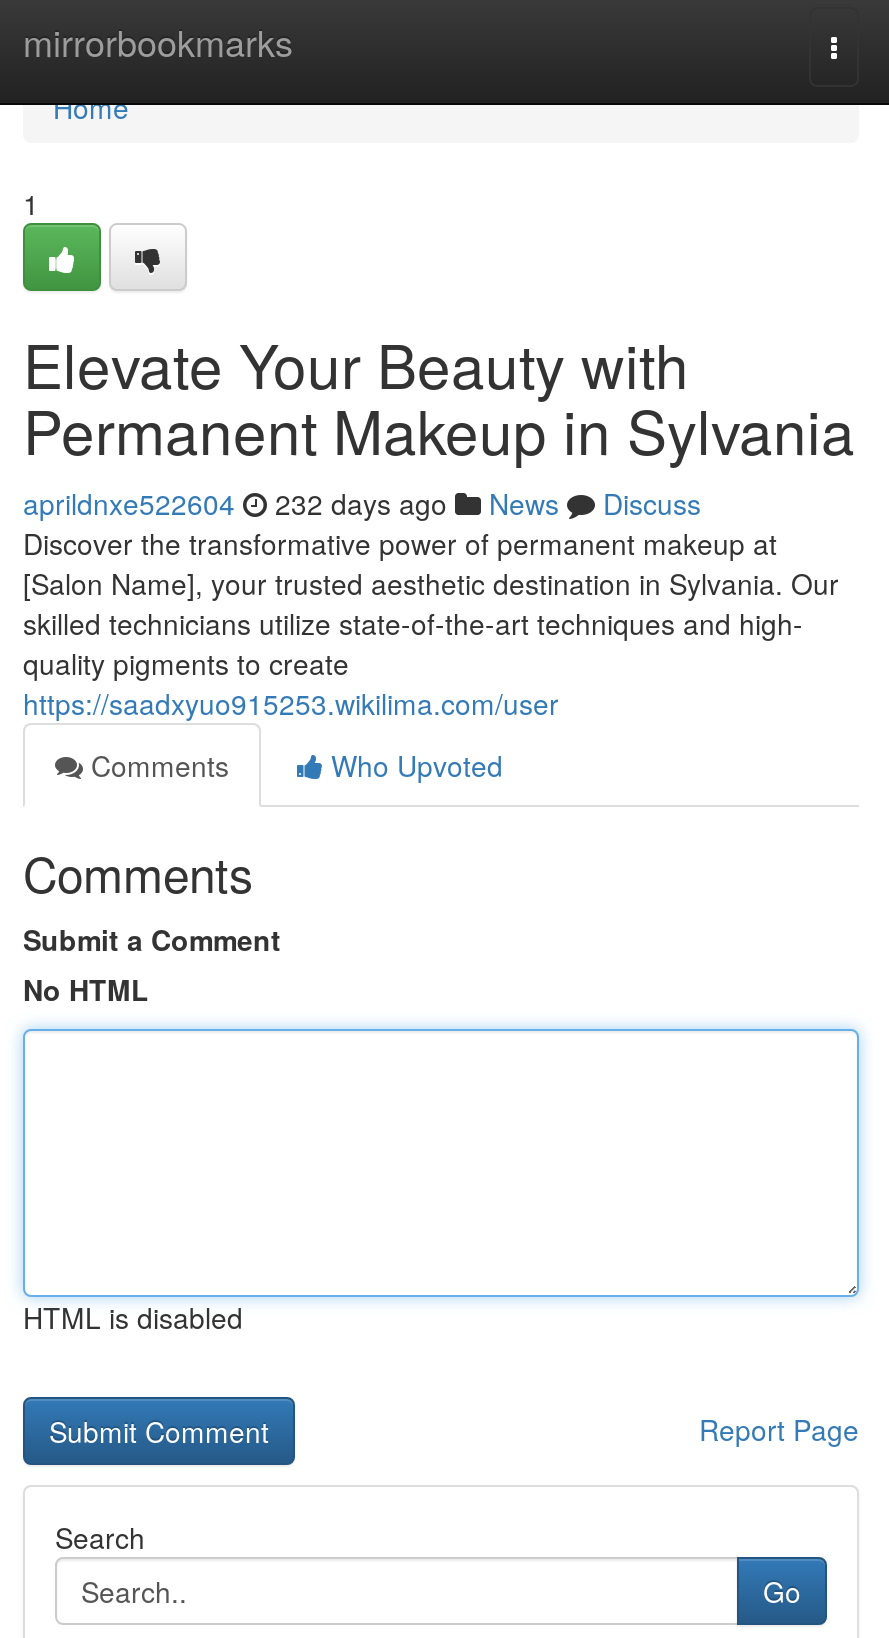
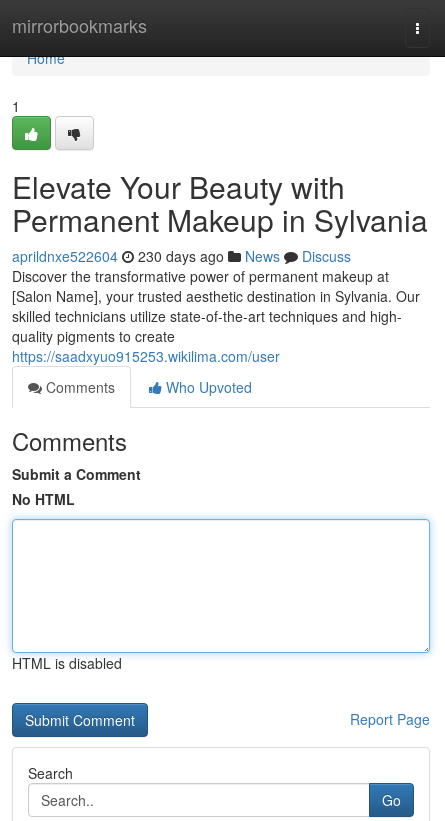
[23,483,701,523] aprildnxe522604 232 days ago News Discuss -> [12,246,351,266] aprildnxe522604 230 days ago News Discuss

